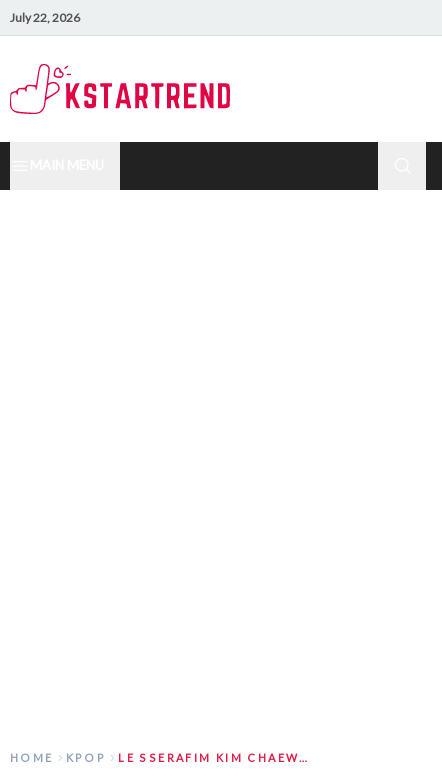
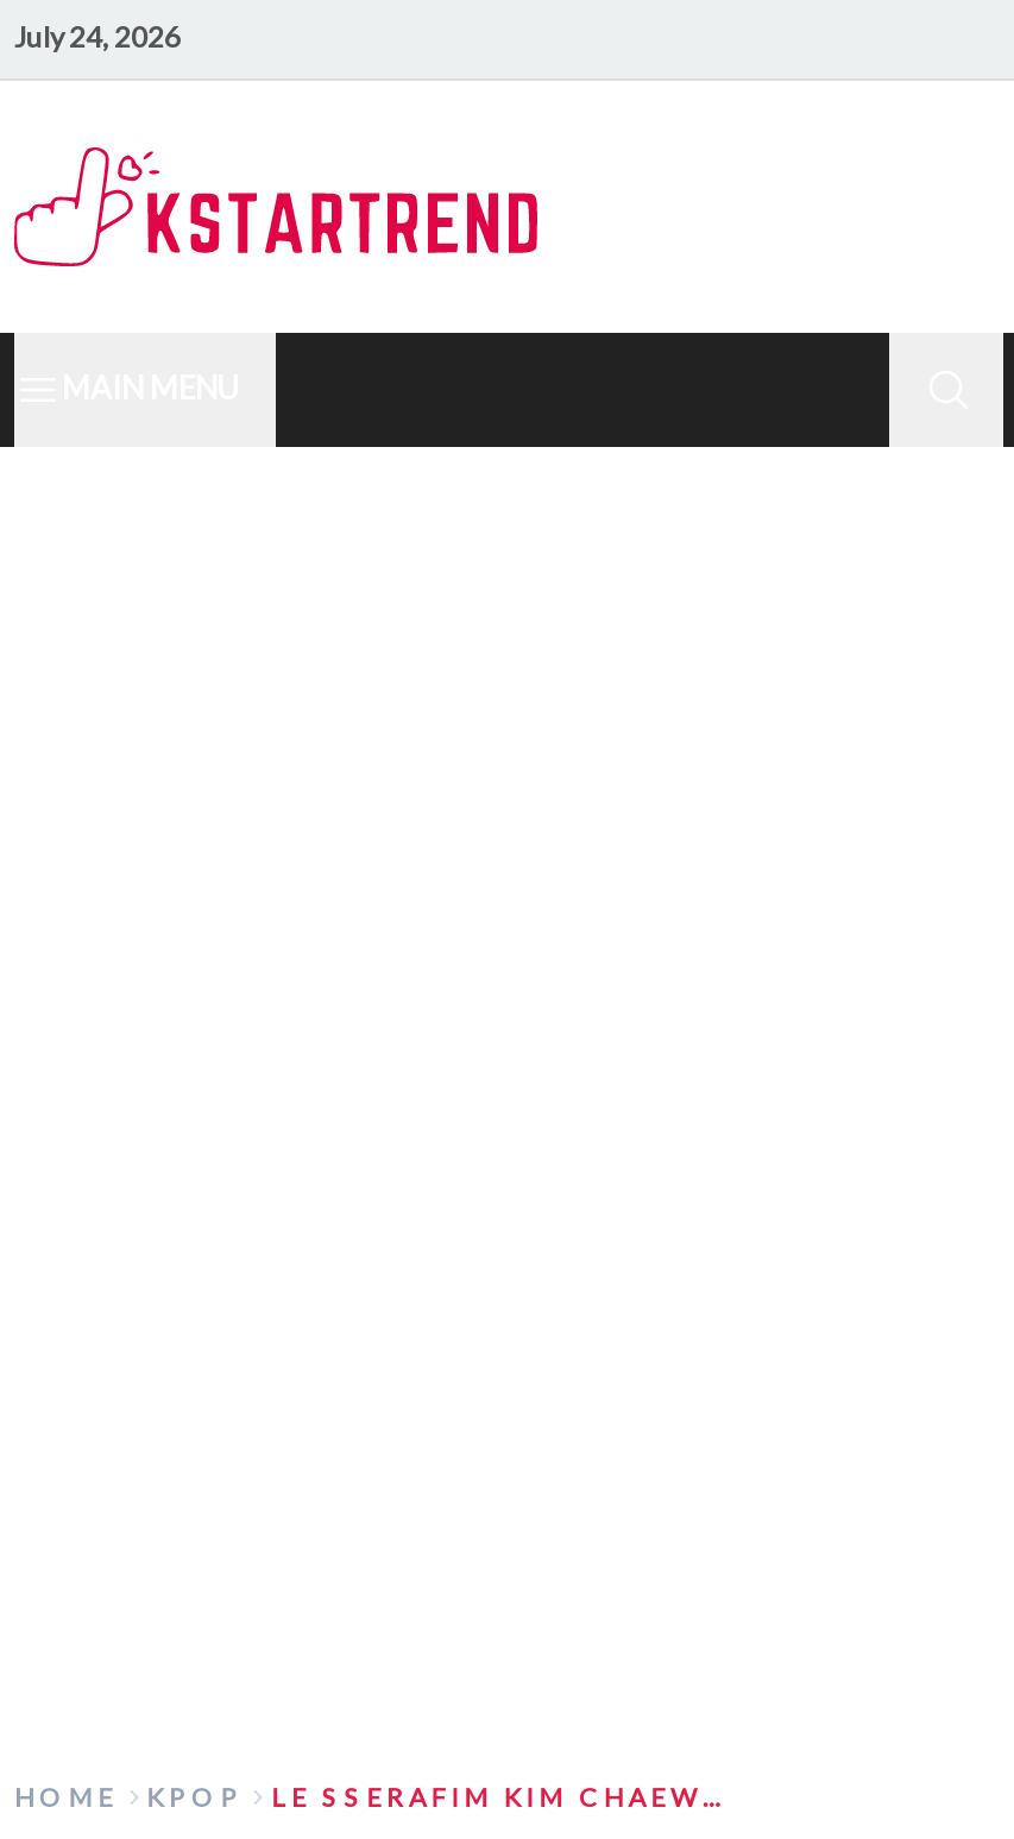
[10,9,80,24] July 22, 2026 -> [14,18,181,53] July 24, 2026

